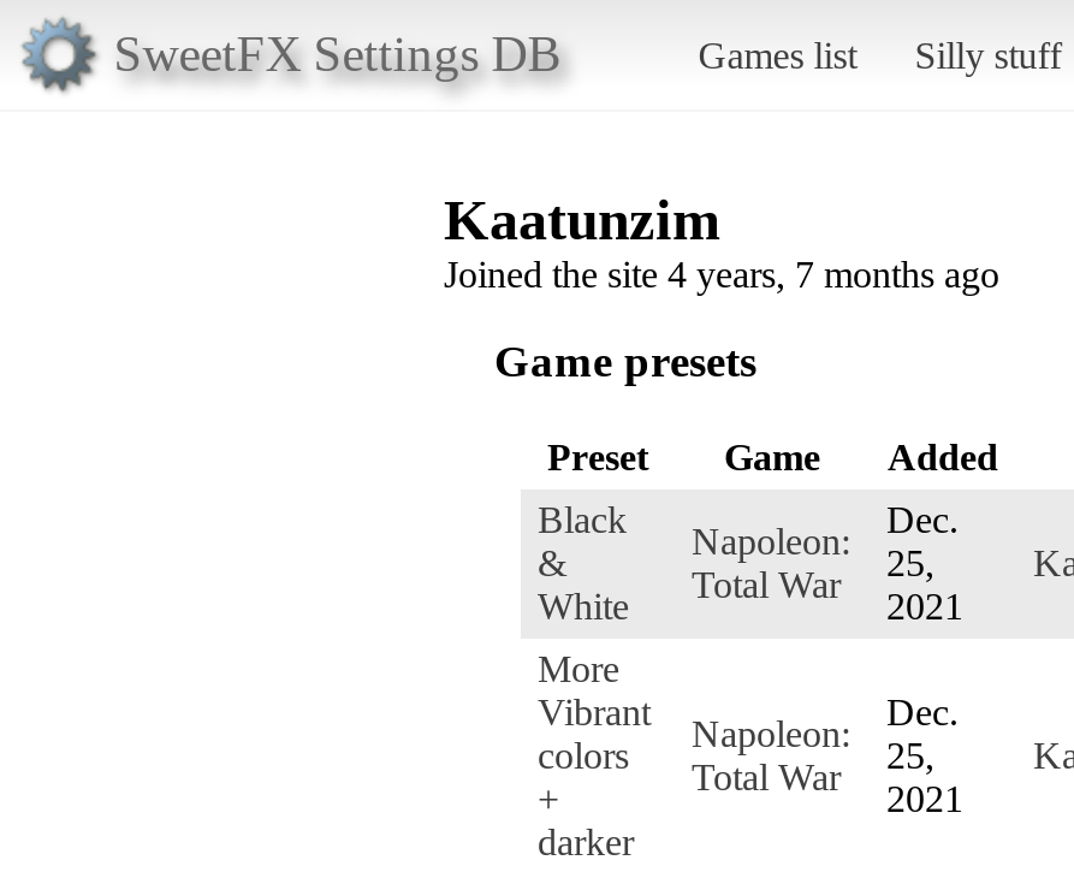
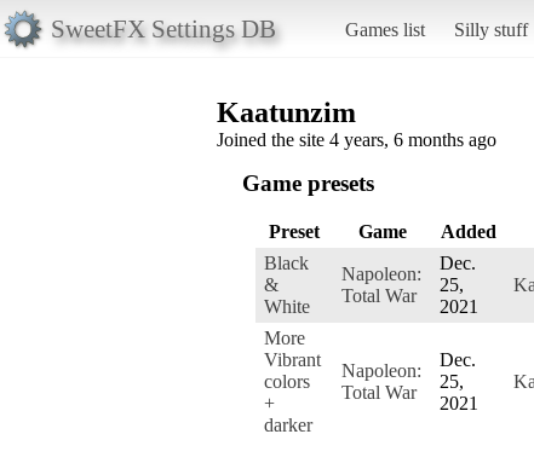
[444,253,999,294] Joined the site 4 years, 7 months ago -> [217,129,496,149] Joined the site 4 years, 6 months ago

